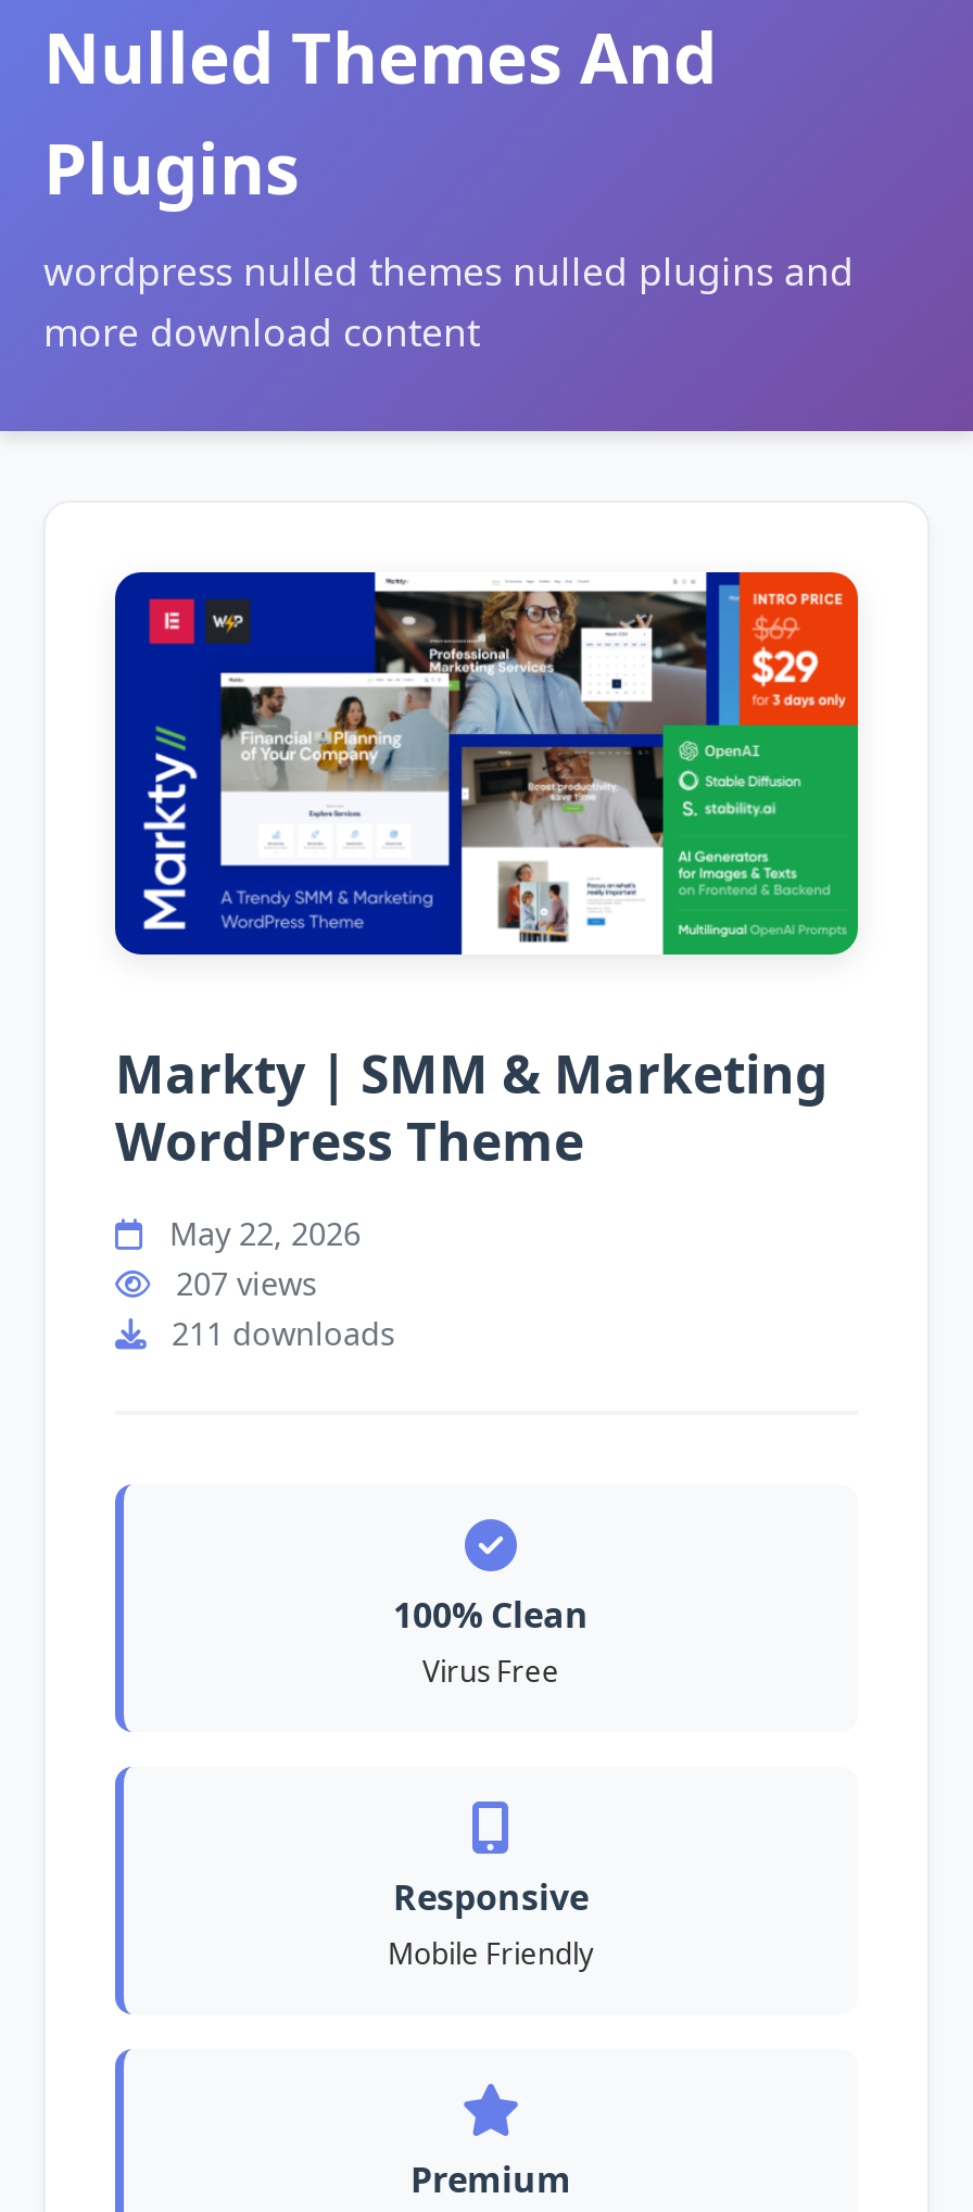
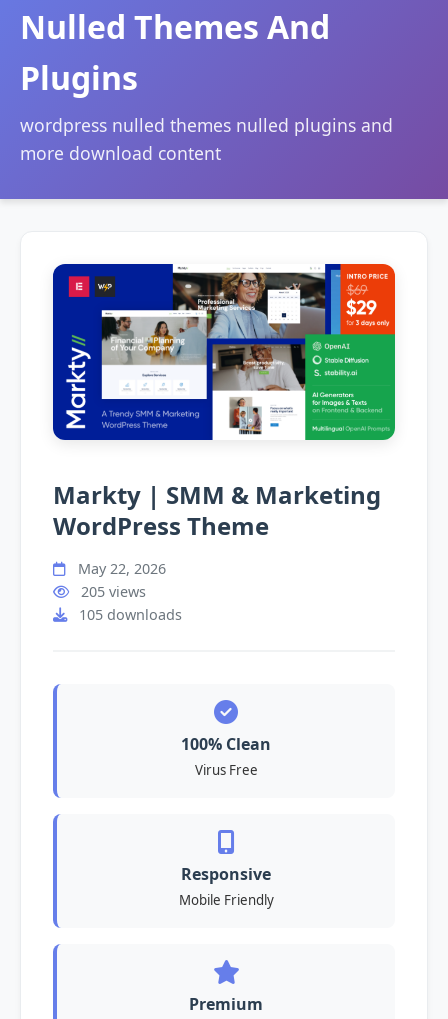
[167,1263,317,1304] 207 views -> [77,582,146,601] 205 views
[163,1313,395,1354] 211 downloads -> [75,605,182,624] 105 downloads

